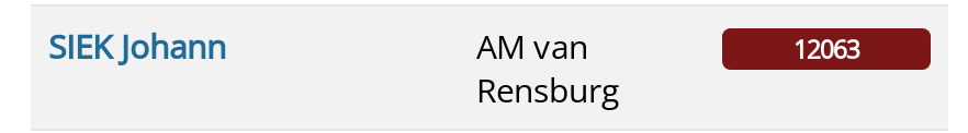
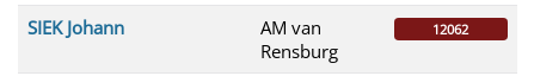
[793,33,859,65] 12063 -> [433,20,469,38] 12062

